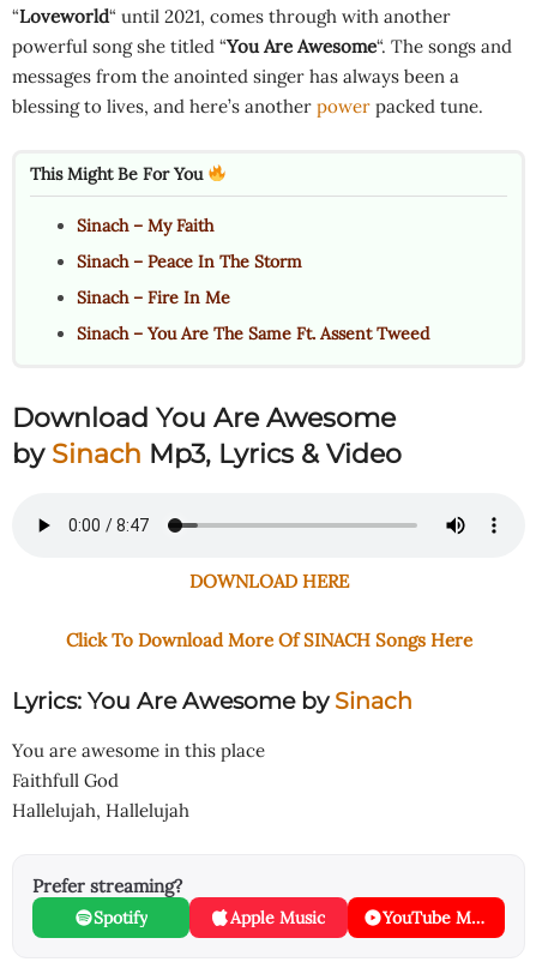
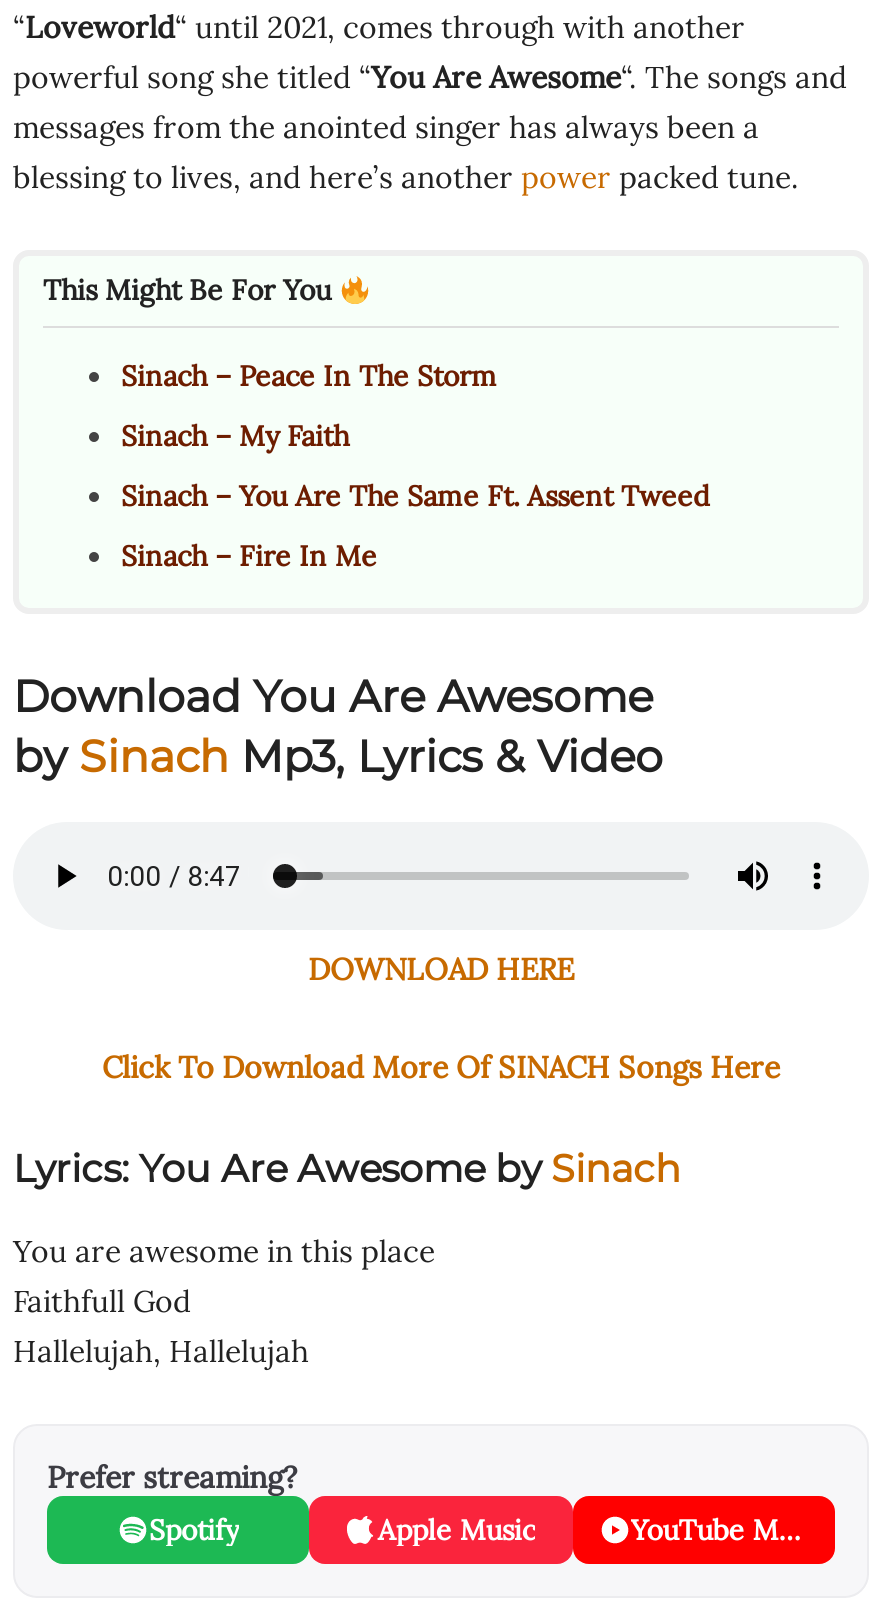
moved [77,215,213,236] -> [121,418,349,454]: Sinach – My Faith
moved [77,251,302,272] -> [121,358,497,394]: Sinach – Peace In The Storm
moved [77,287,230,308] -> [121,538,377,574]: Sinach – Fire In Me
moved [77,323,429,344] -> [121,478,709,514]: Sinach – You Are The Same Ft. Assent Tweed

